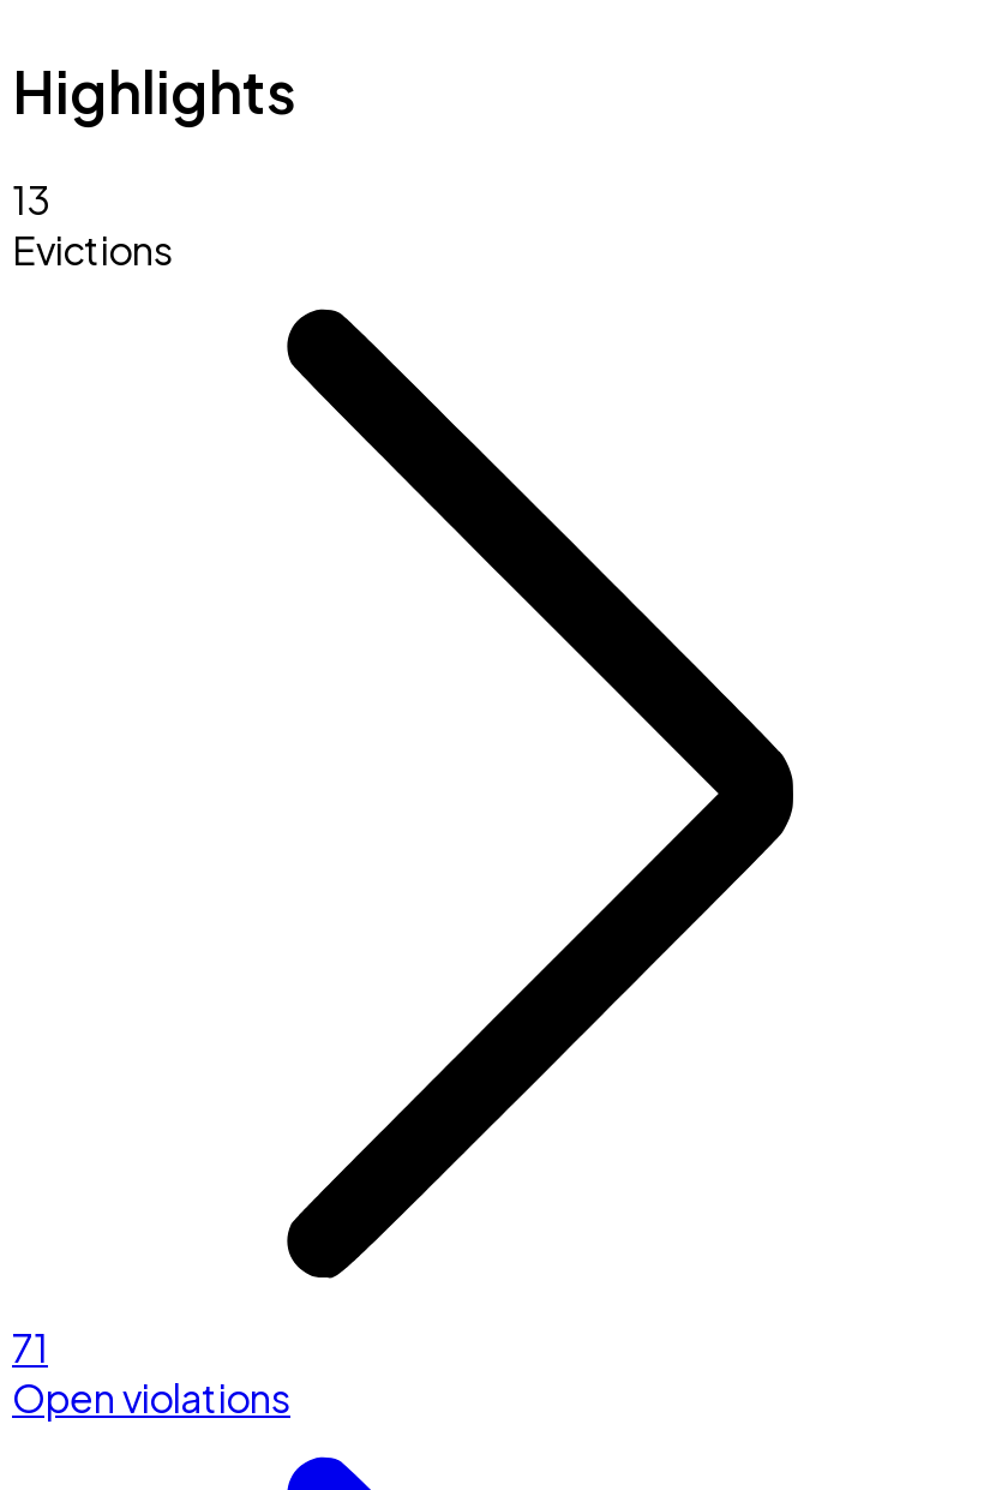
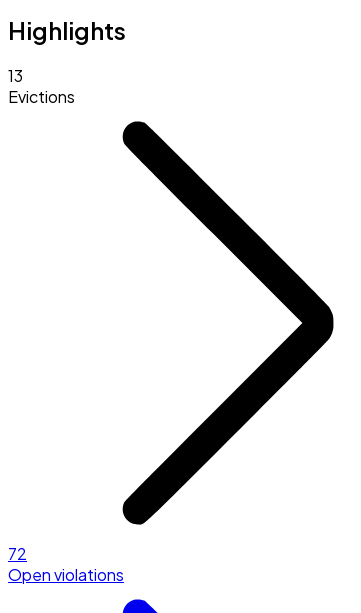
[12,1321,48,1372] 71 -> [8,543,27,564] 72

